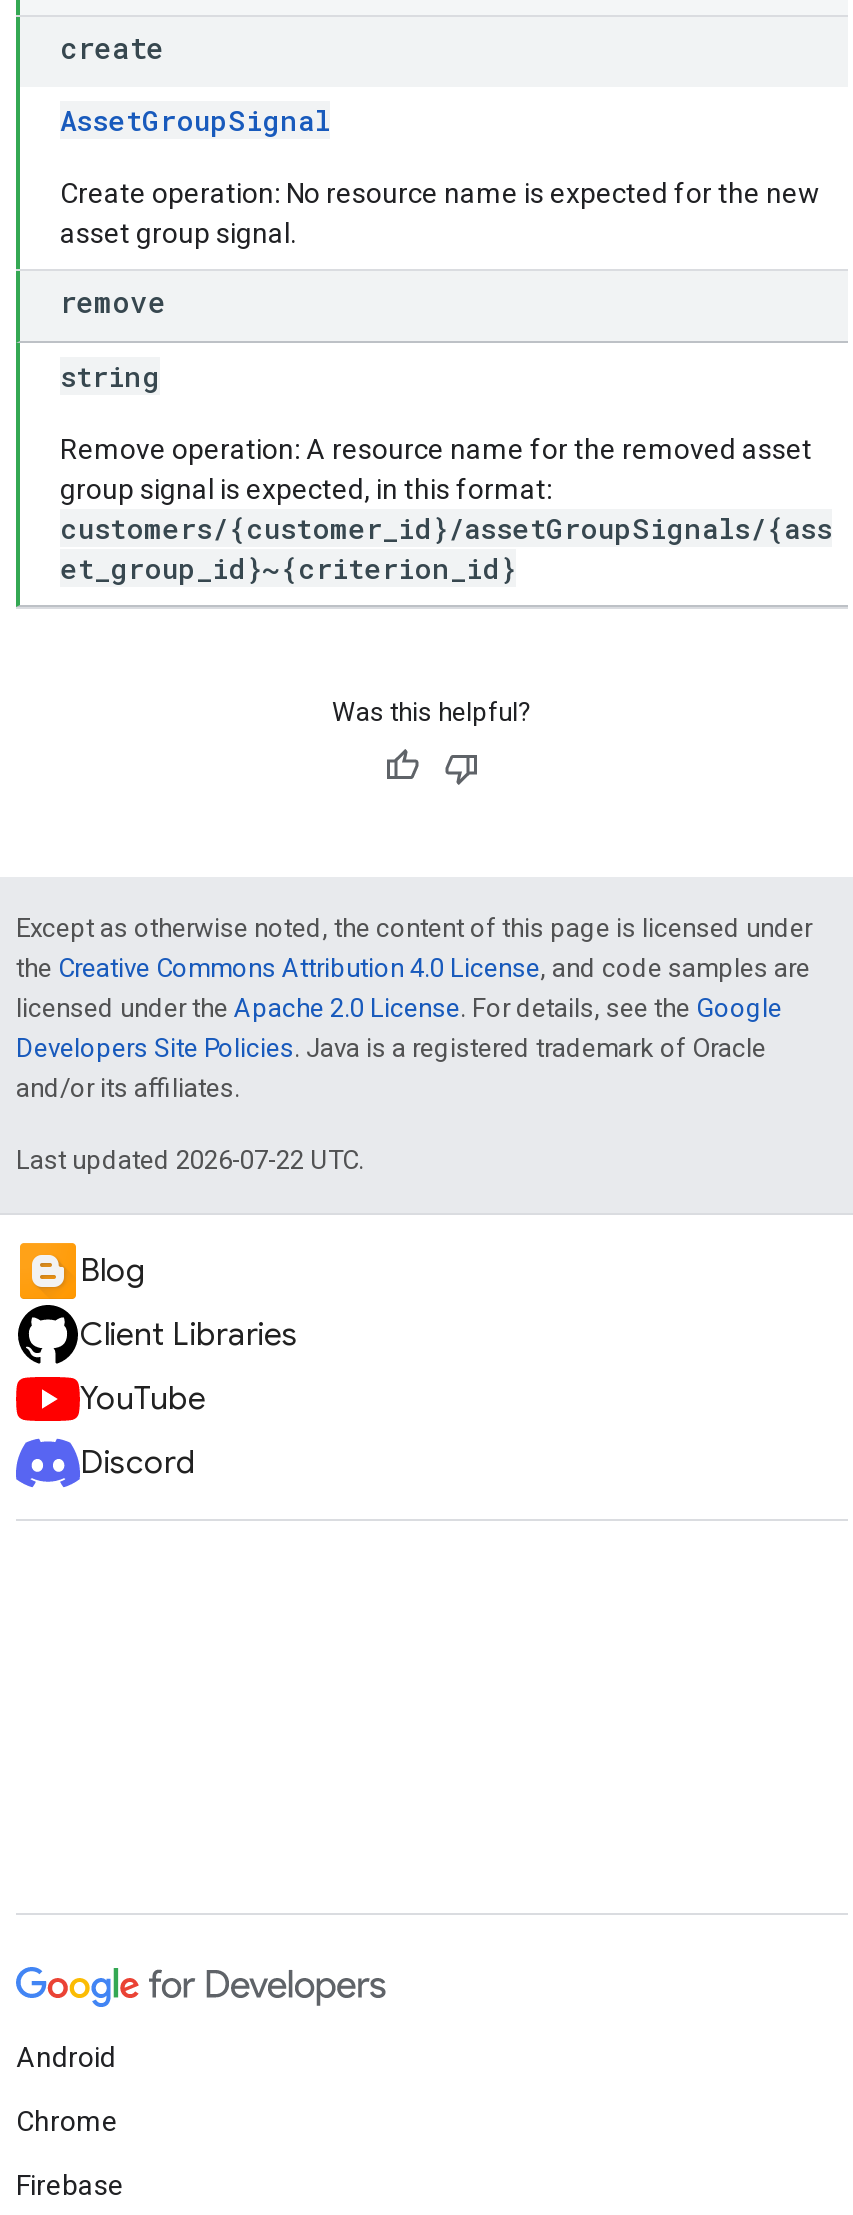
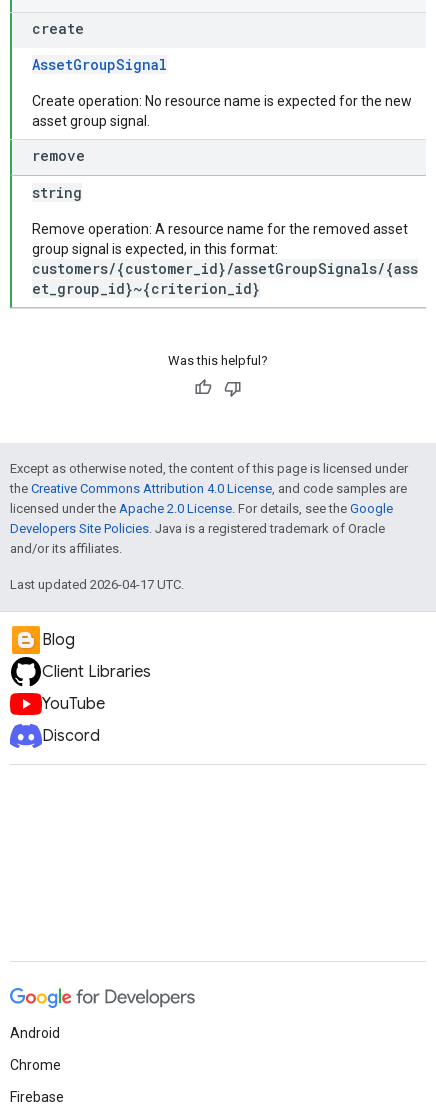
[16,1145,364,1175] Last updated 2026-07-22 UTC. -> [10,577,184,592] Last updated 2026-04-17 UTC.

